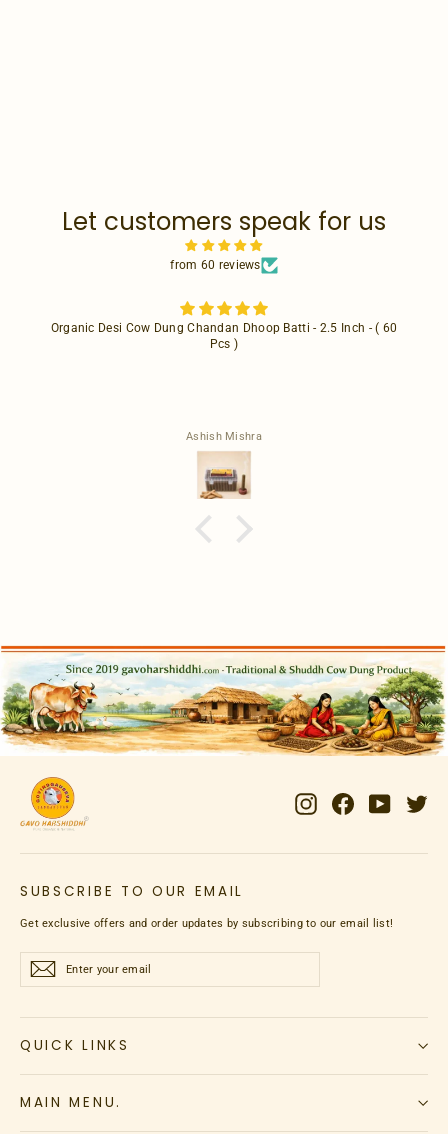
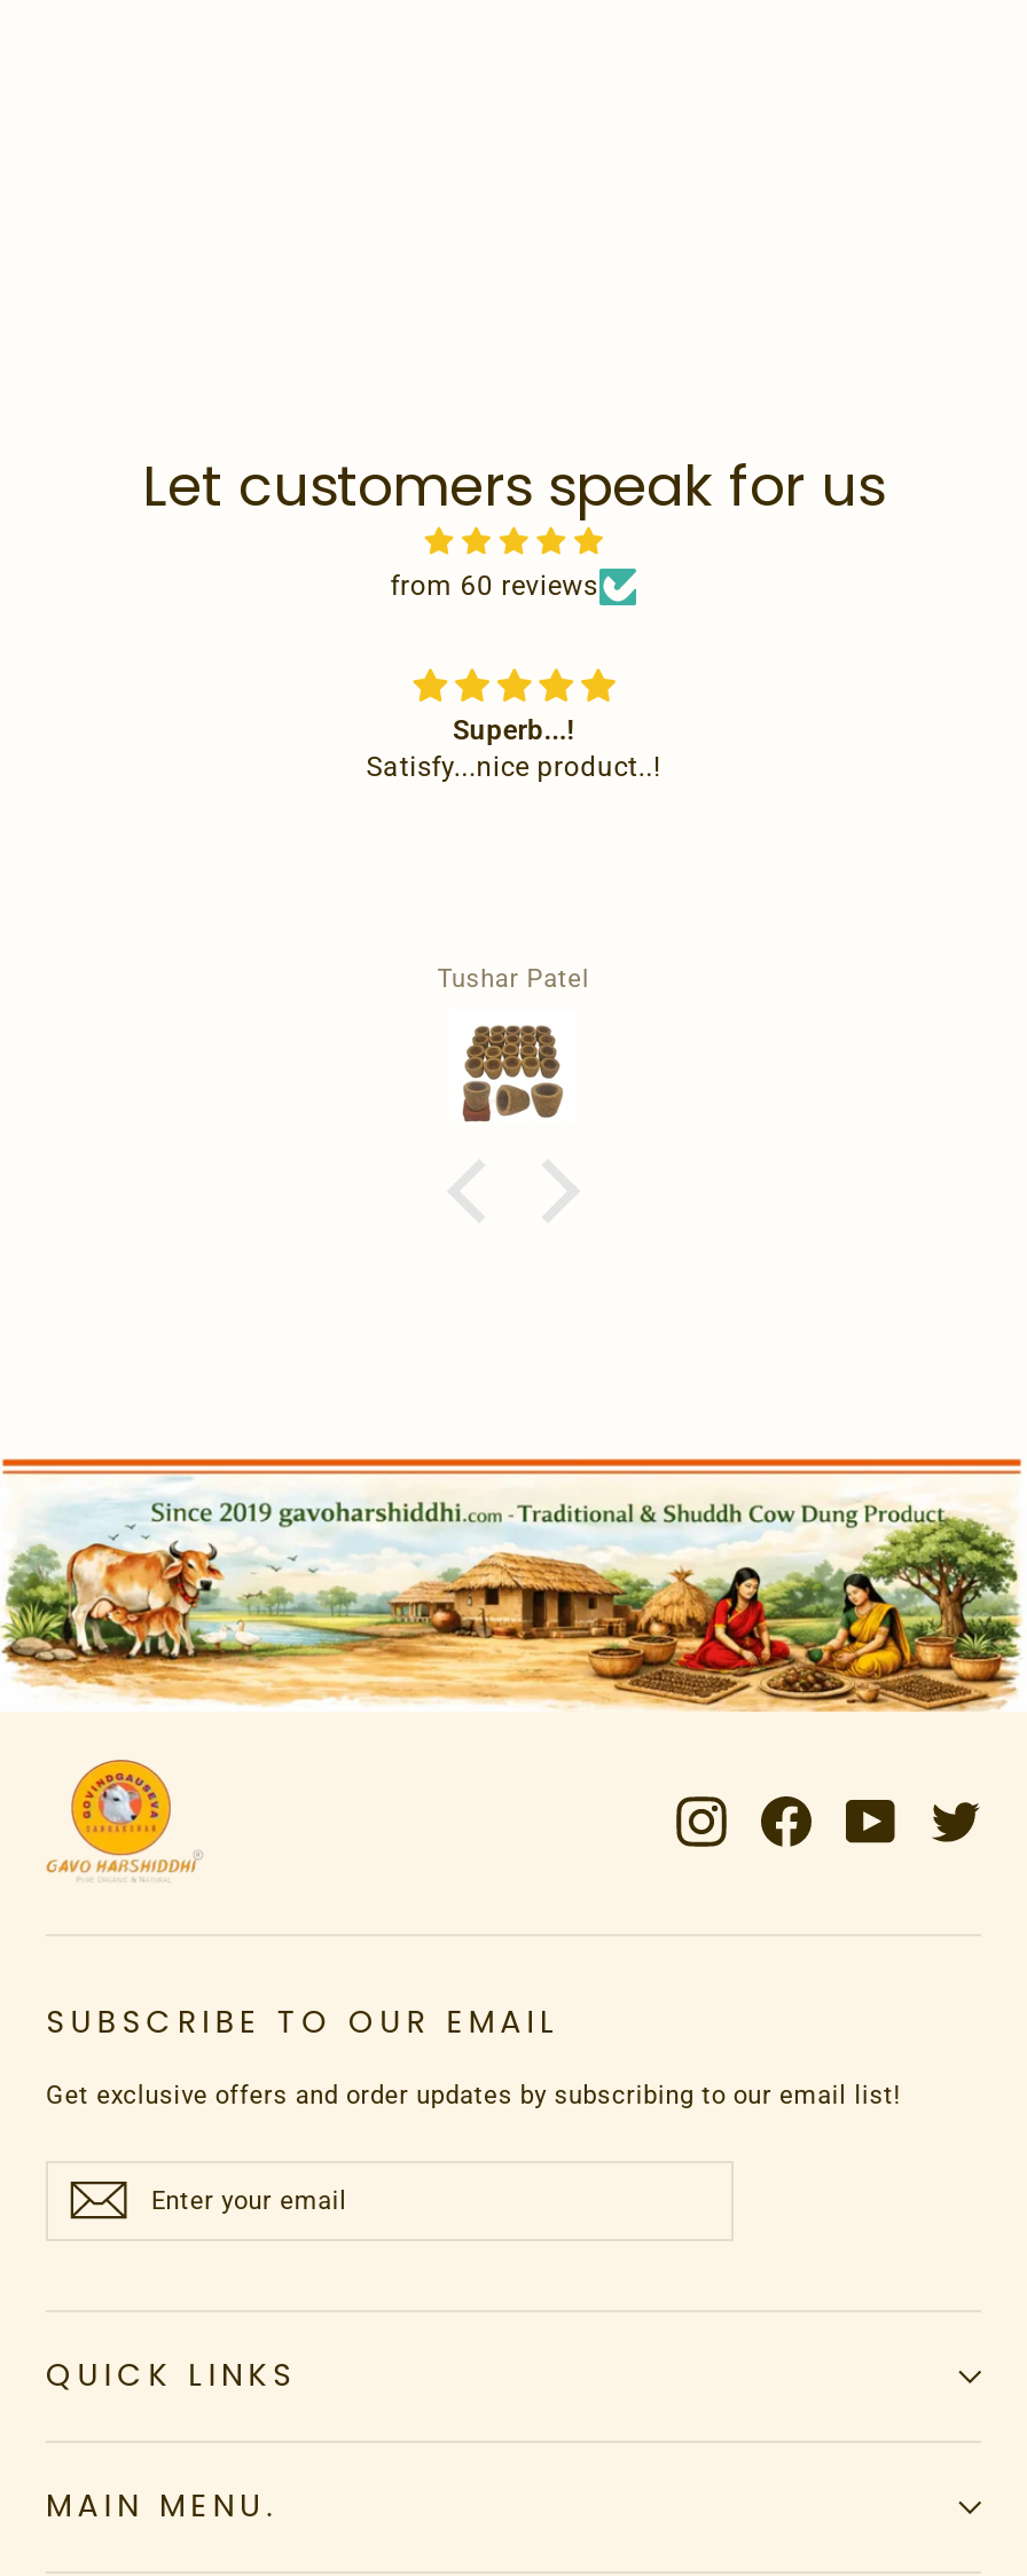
[51,321,397,351] Organic Desi Cow Dung Chandan Dhoop Batti - 2.5 Inch - ( 60 | Pcs ) -> [366,714,661,782] Superb...! | Satisfy...nice product..!
[186,430,262,443] Ashish Mishra -> [437,964,590,993] Tushar Patel
[197,451,252,500] [image] -> [454,1012,575,1122] [image]

